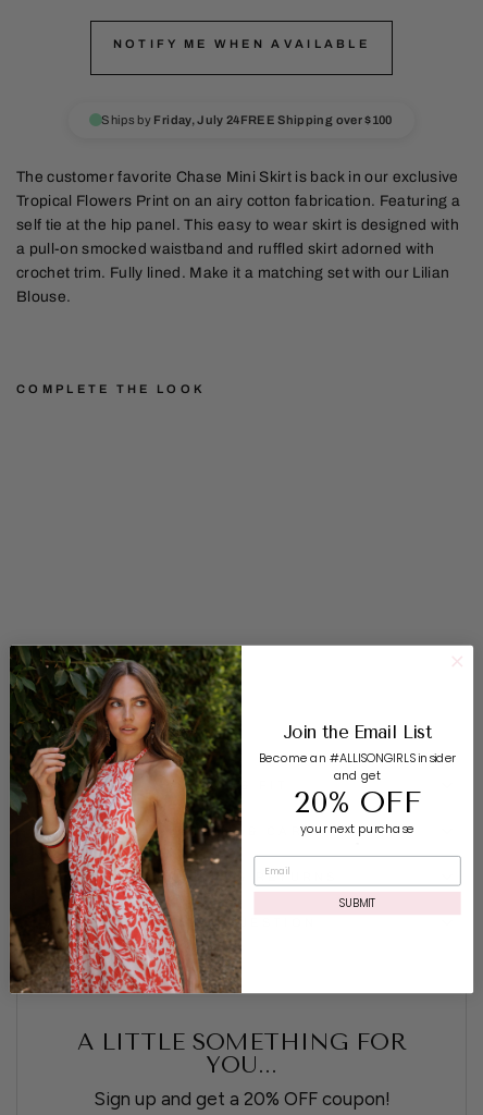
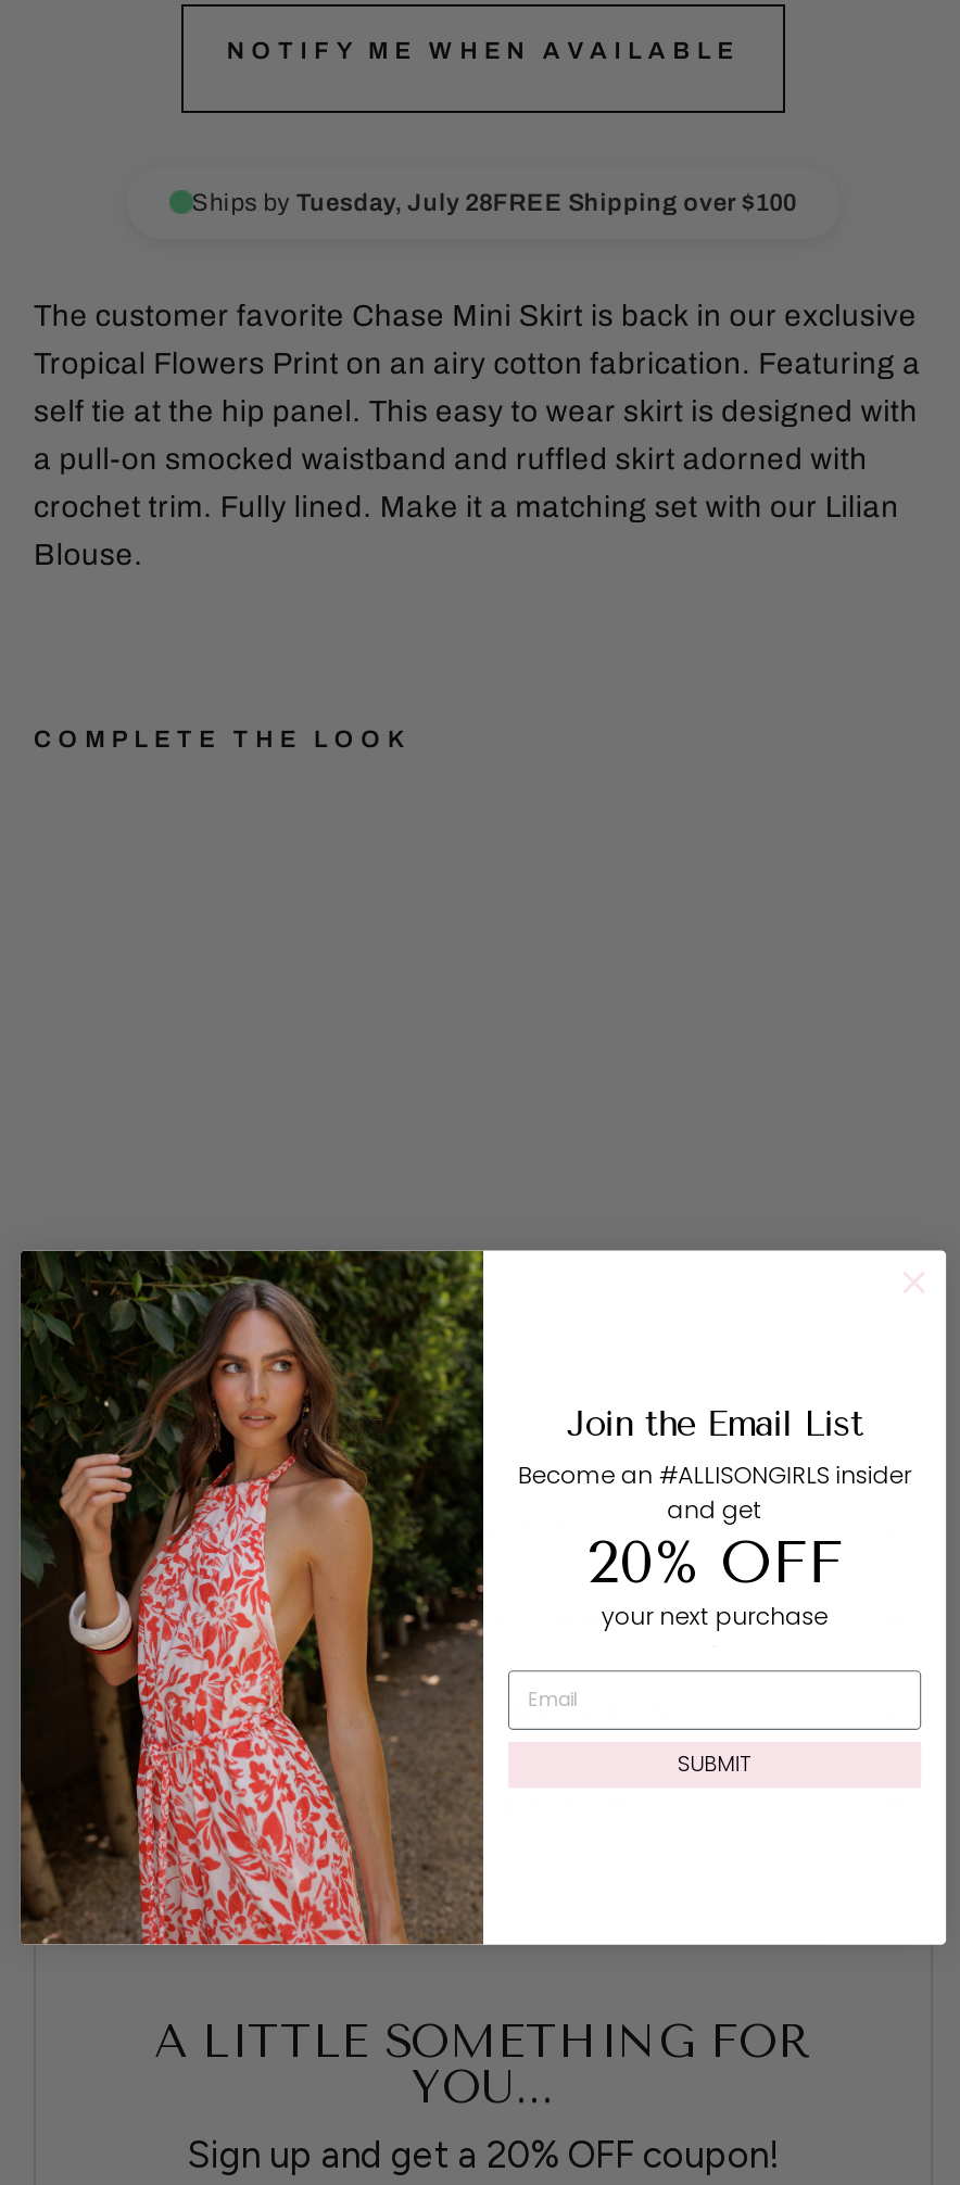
[102,113,392,126] Ships by Friday, July 24FREE Shipping over $100 -> [192,189,797,215] Ships by Tuesday, July 28FREE Shipping over $100

